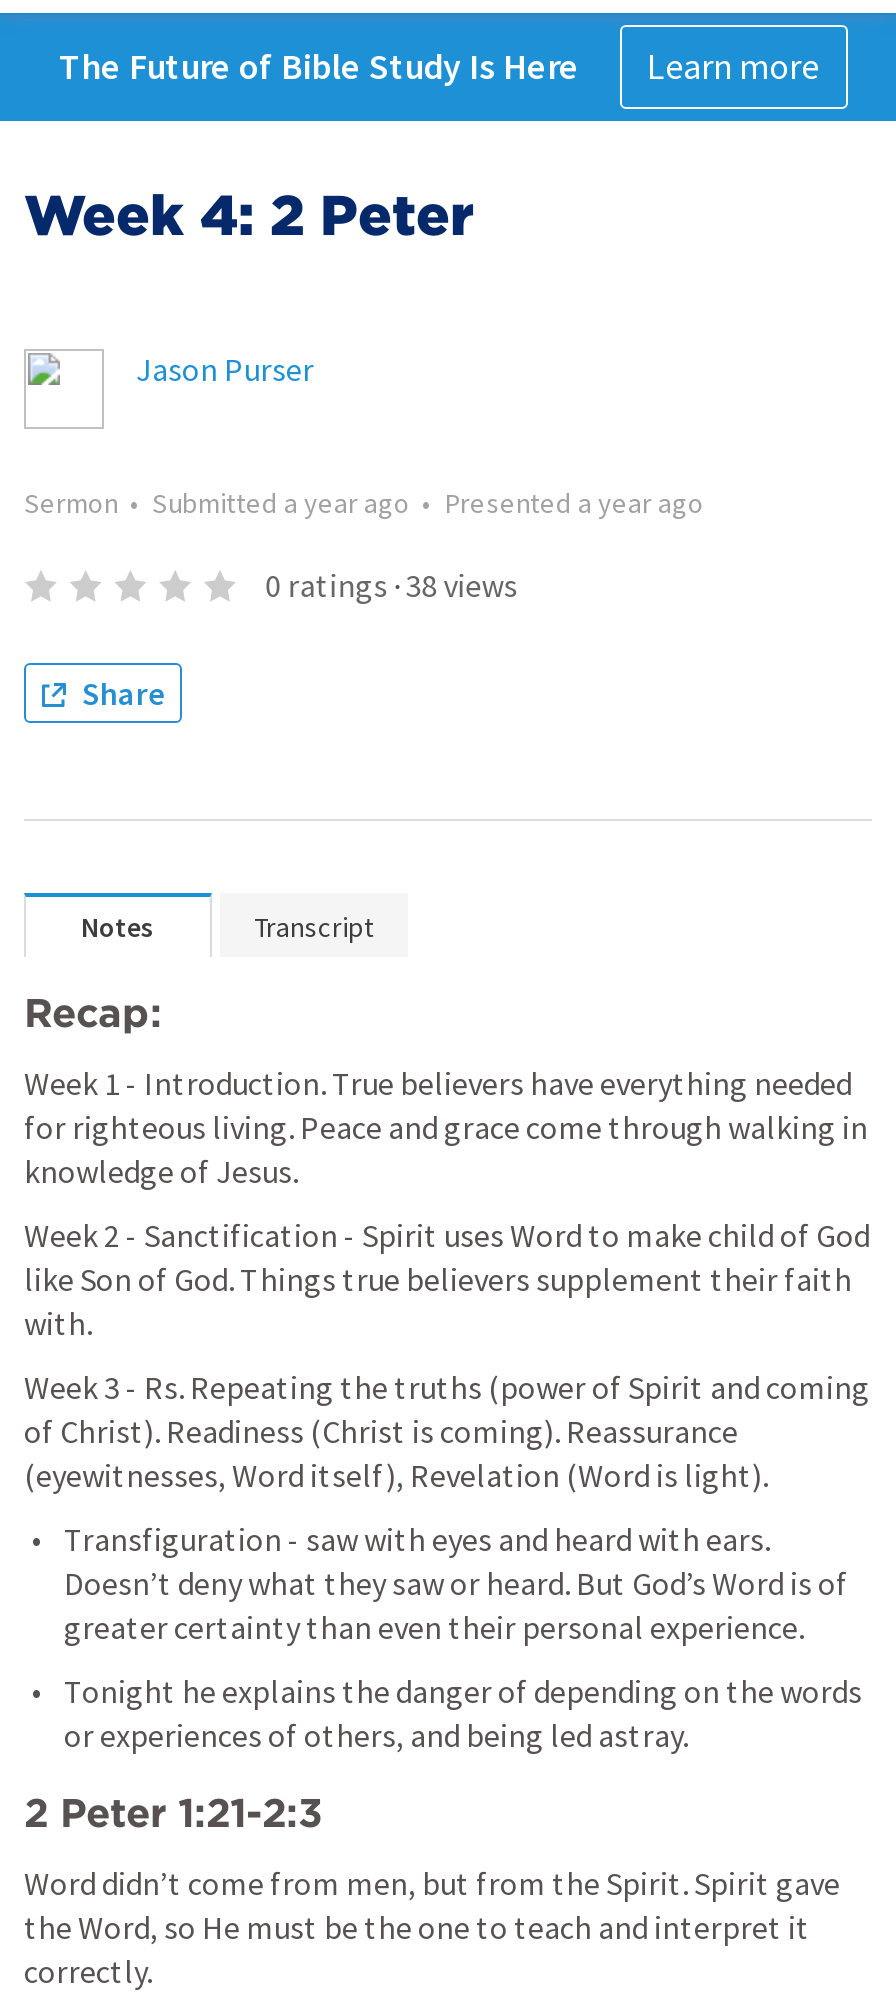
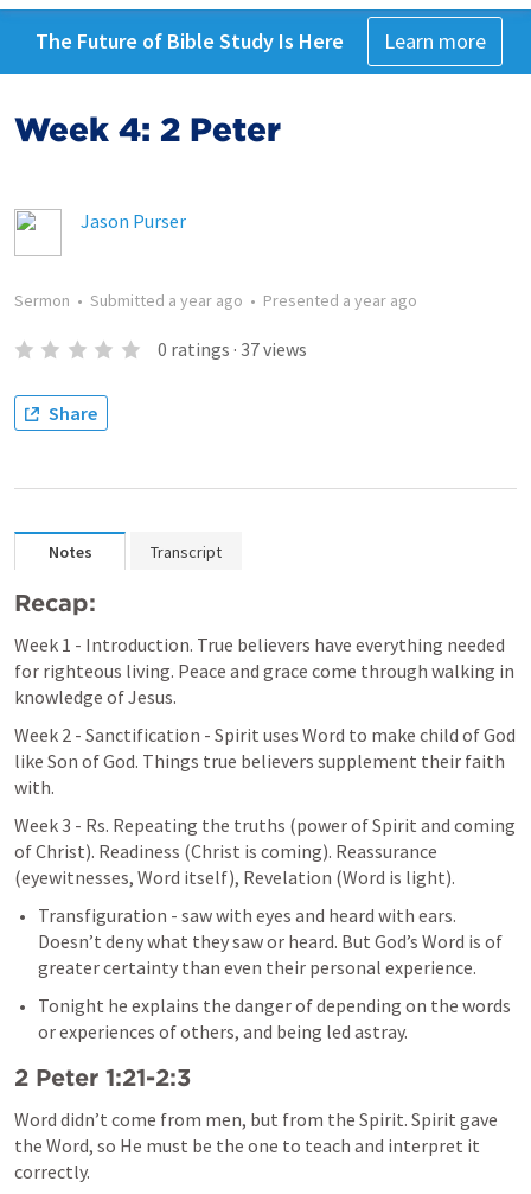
[265,565,517,605] 0 ratings · 38 views -> [157,337,307,361] 0 ratings · 37 views

